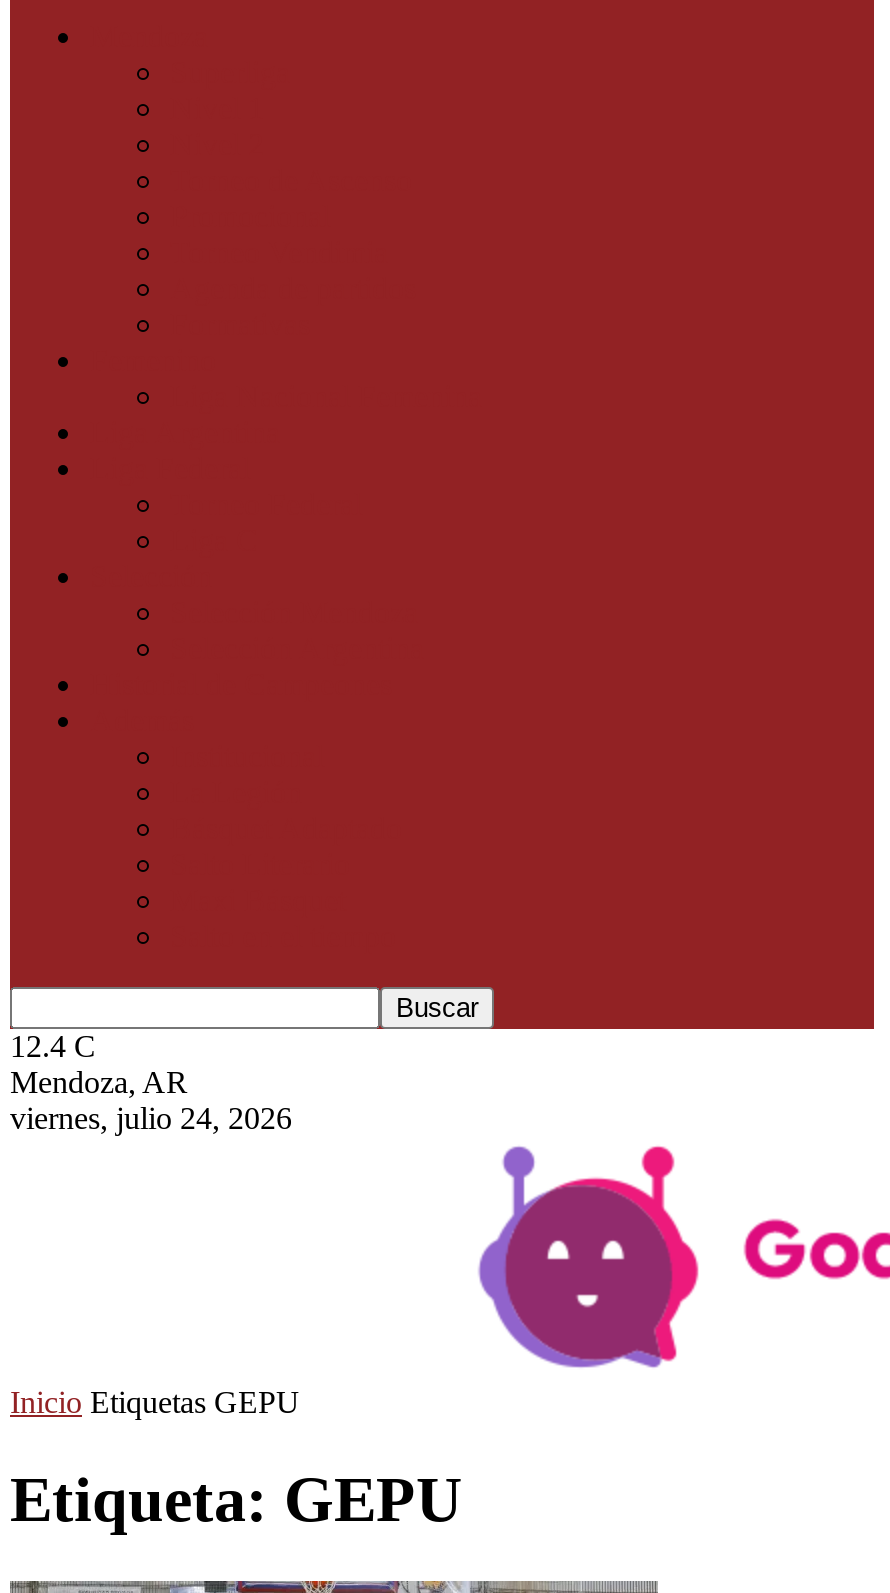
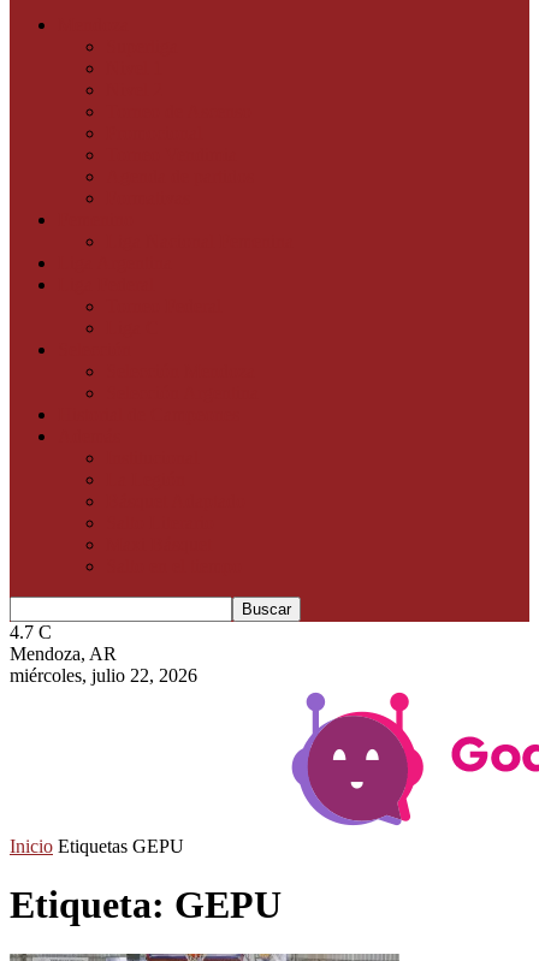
[10,1029,96,1063] 12.4 C -> [10,622,52,642] 4.7 C
[10,1101,292,1135] viernes, julio 24, 2026 -> [10,665,197,686] miércoles, julio 22, 2026

